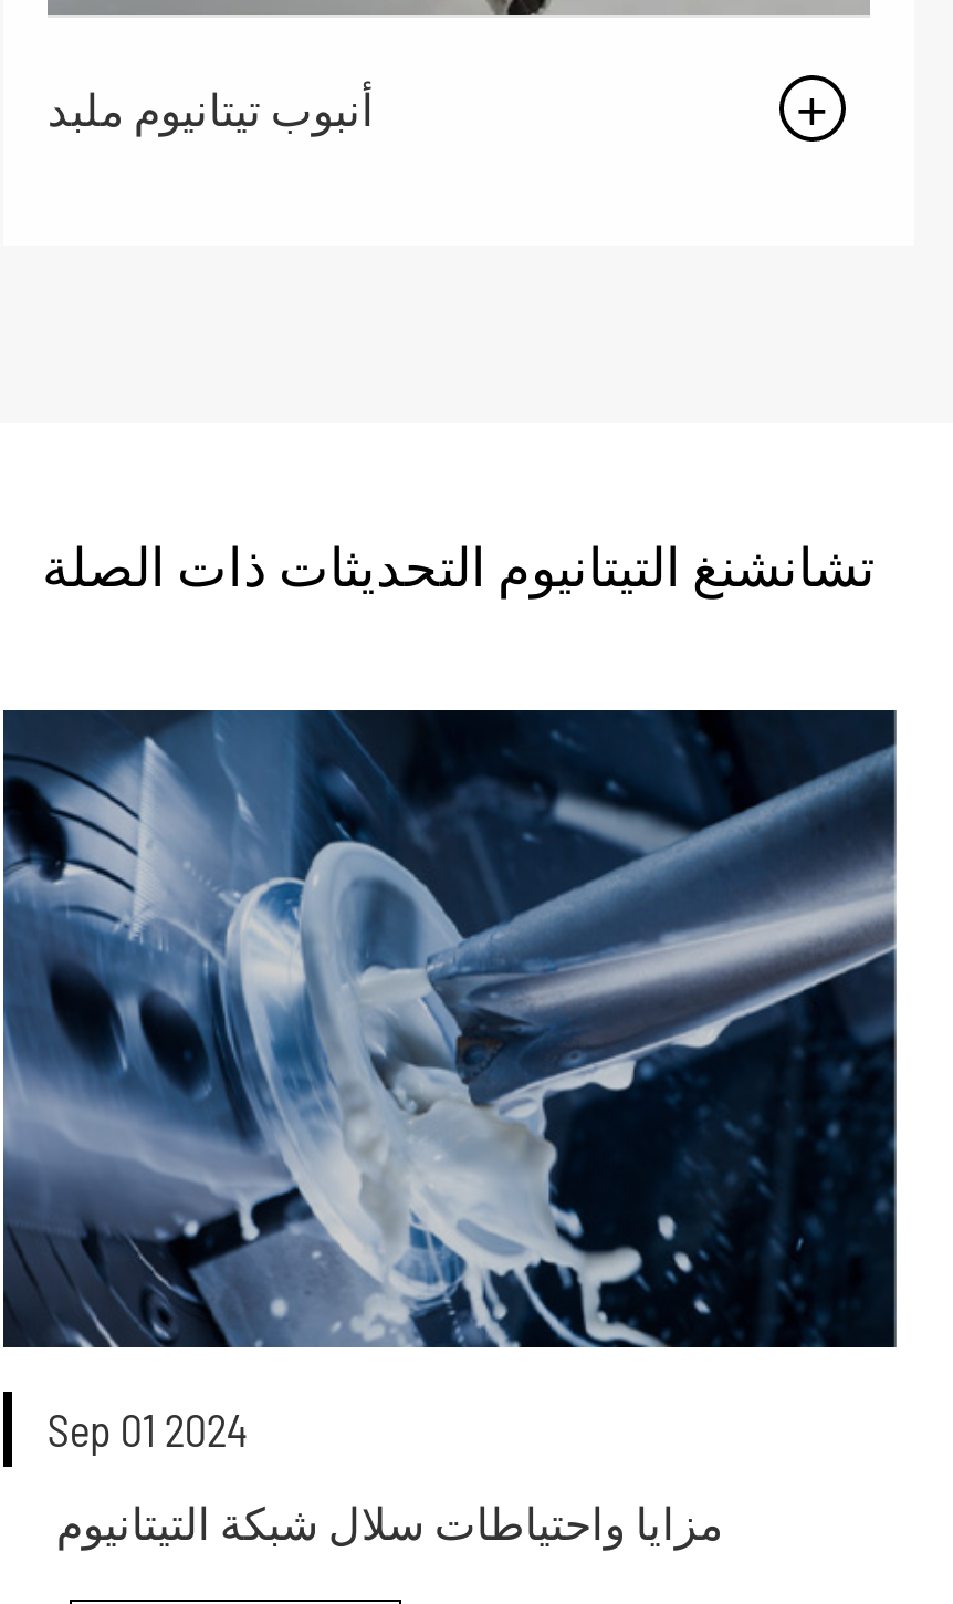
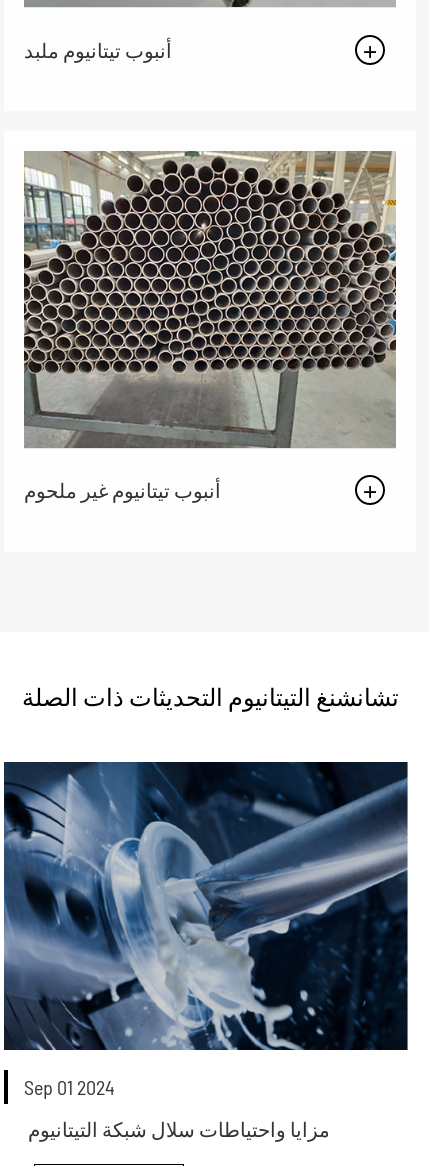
none -> [24,150,397,502] [image] | أنبوب تيتانيوم غير ملحوم

